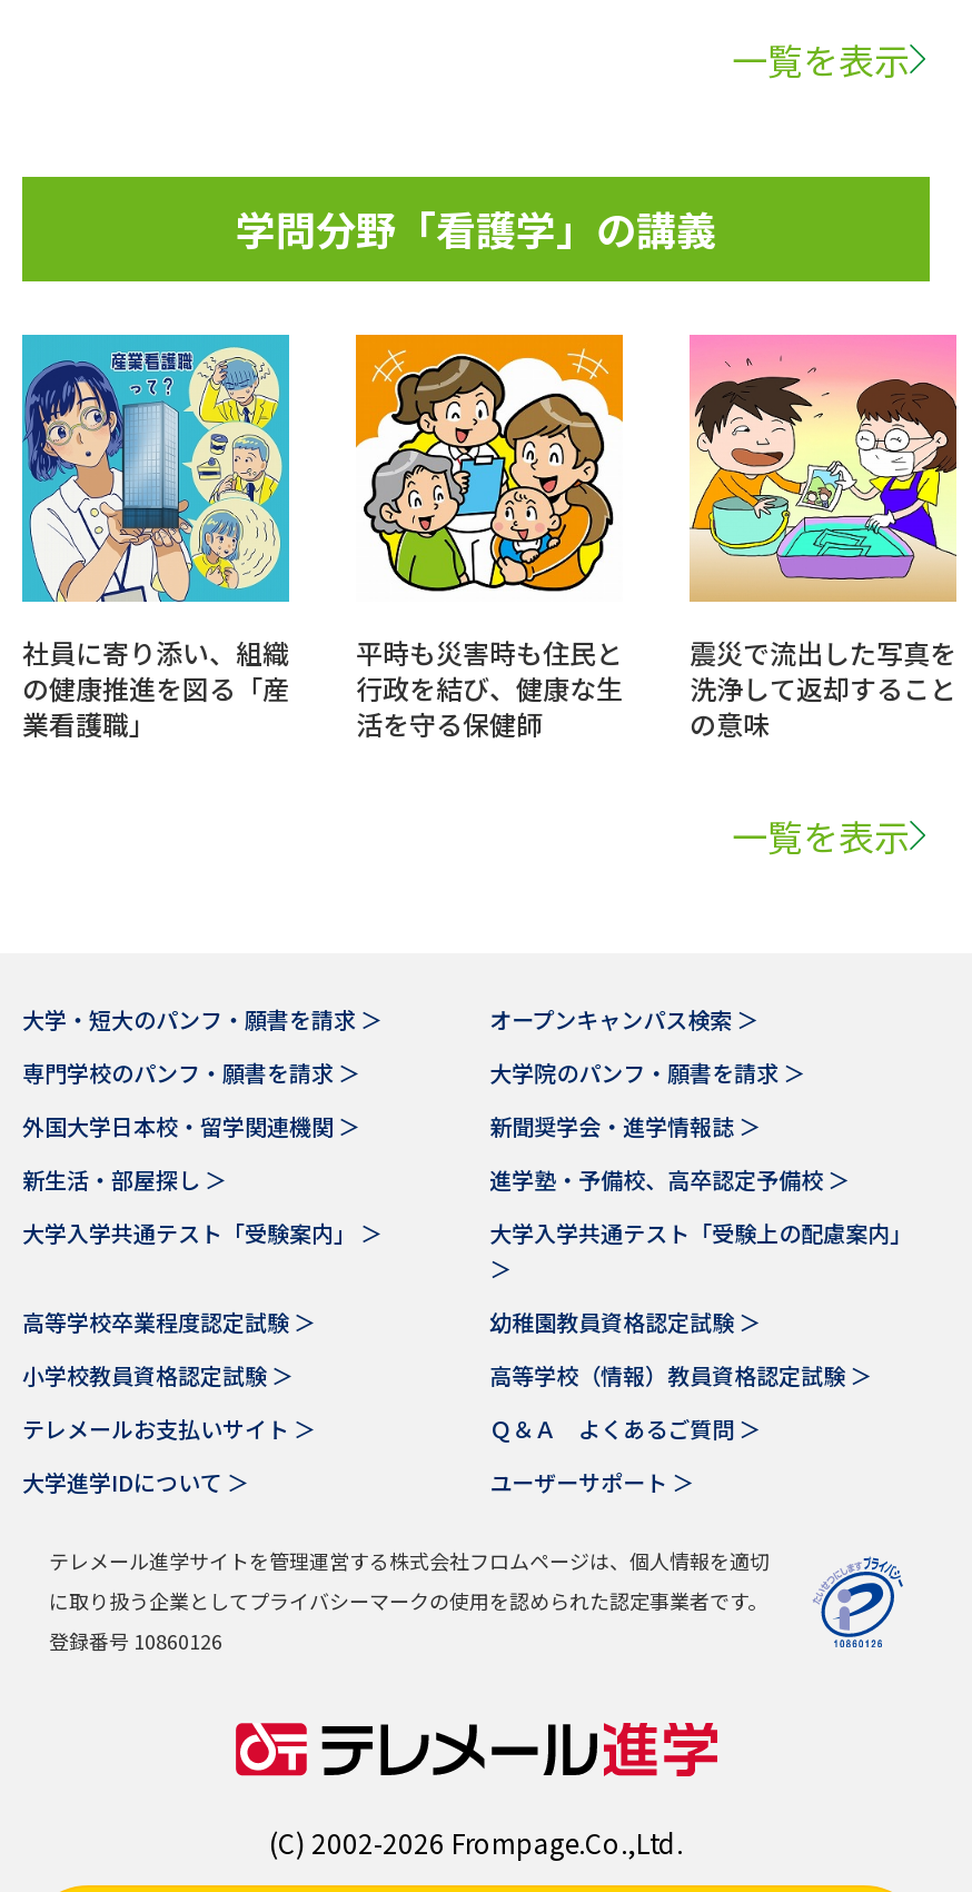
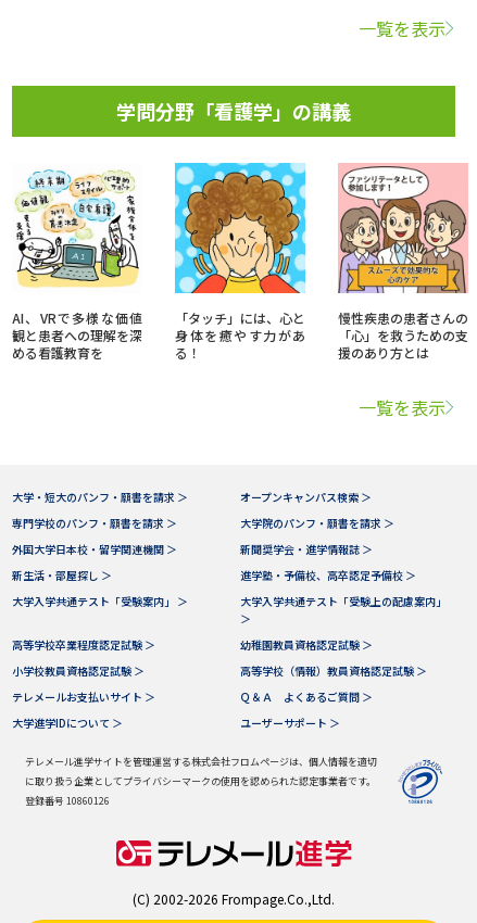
[20,333,291,741] [image] | 社員に寄り添い、組織 | の健康推進を図る「産 | 業看護職」 -> [12,163,142,361] [image] | AI、VRで多様な価値 | 観と患者への理解を深 | める看護教育を
[354,333,625,741] [image] | 平時も災害時も住民と | 行政を結び、健康な生 | 活を守る保健師 -> [174,162,306,361] [image] | 「タッチ」には、心と | 身体を癒やす力があ | る！
[690,335,959,741] [image] | 震災で流出した写真を | 洗浄して返却すること | の意味 -> [338,164,468,361] [image] | 慢性疾患の患者さんの | 「心」を救うための支 | 援のあり方とは

